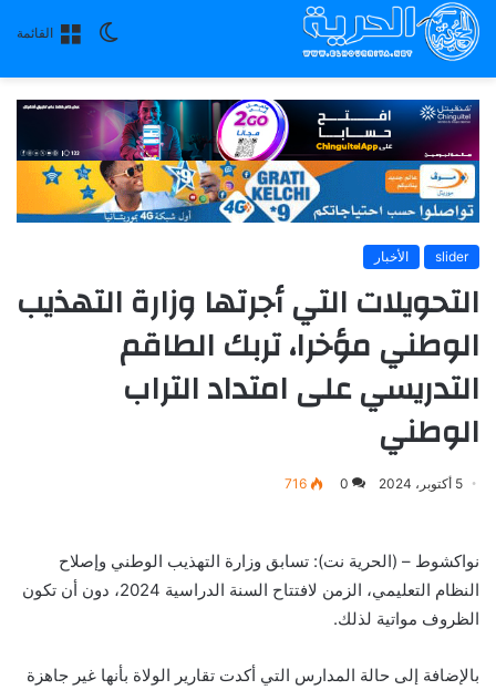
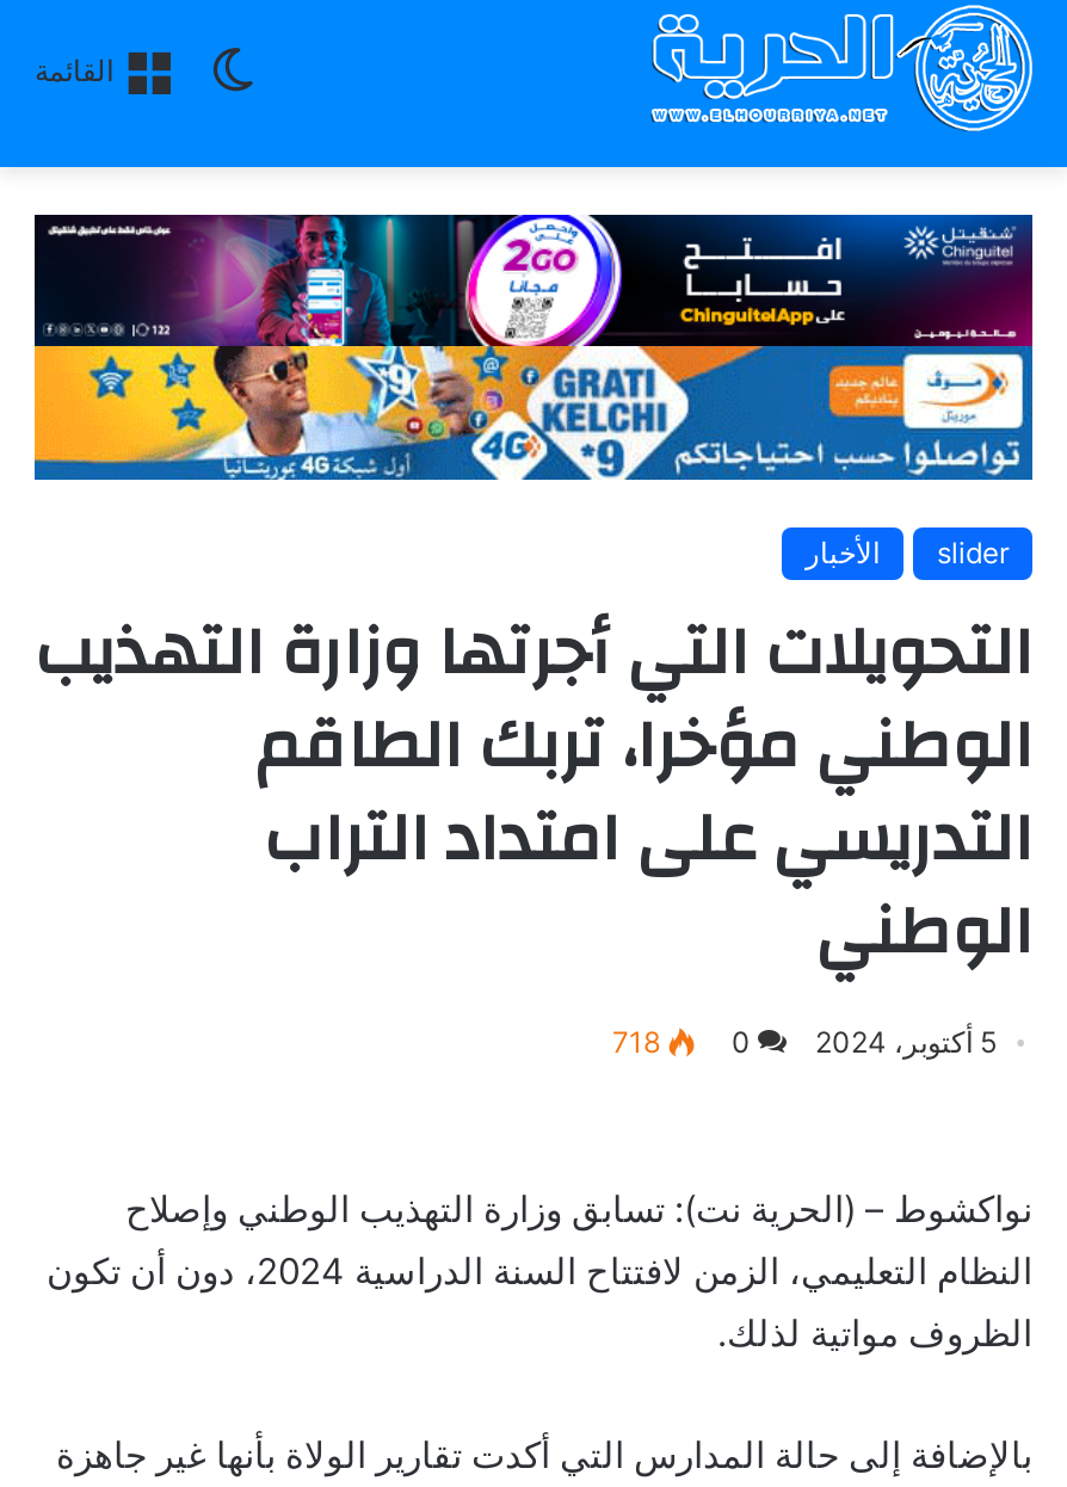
[285,475,349,492] 716 0 -> [612,1024,751,1060] 718 0

